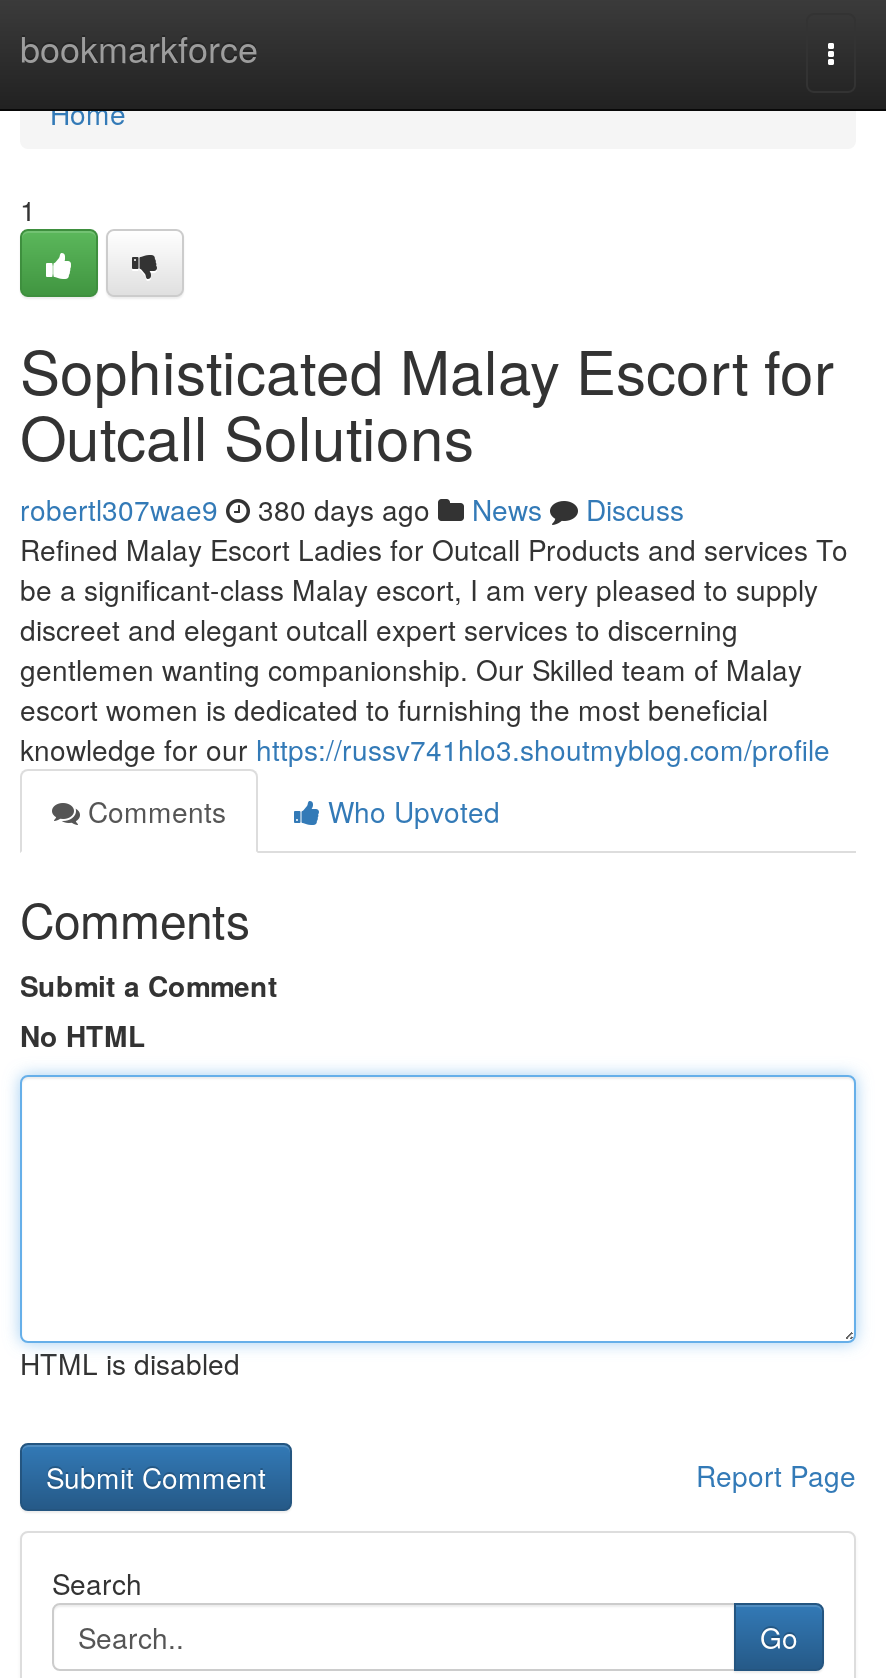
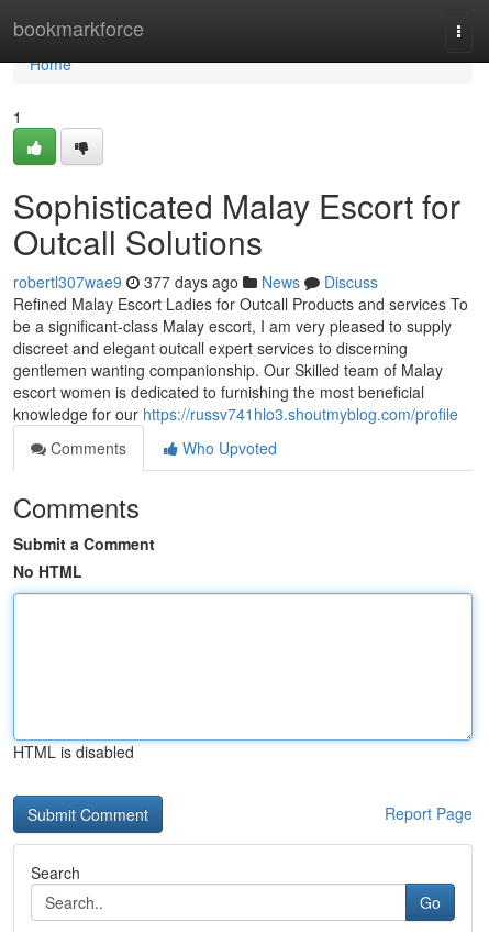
[20,489,684,529] robertl307wae9 380 days ago News Discuss -> [13,271,378,293] robertl307wae9 377 days ago News Discuss

